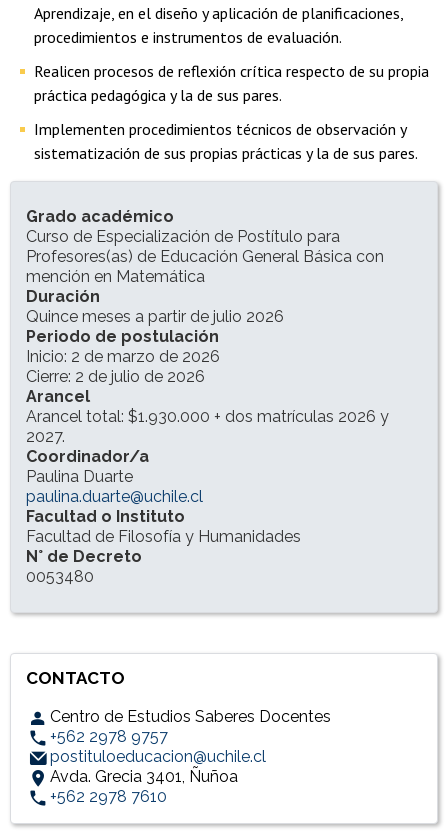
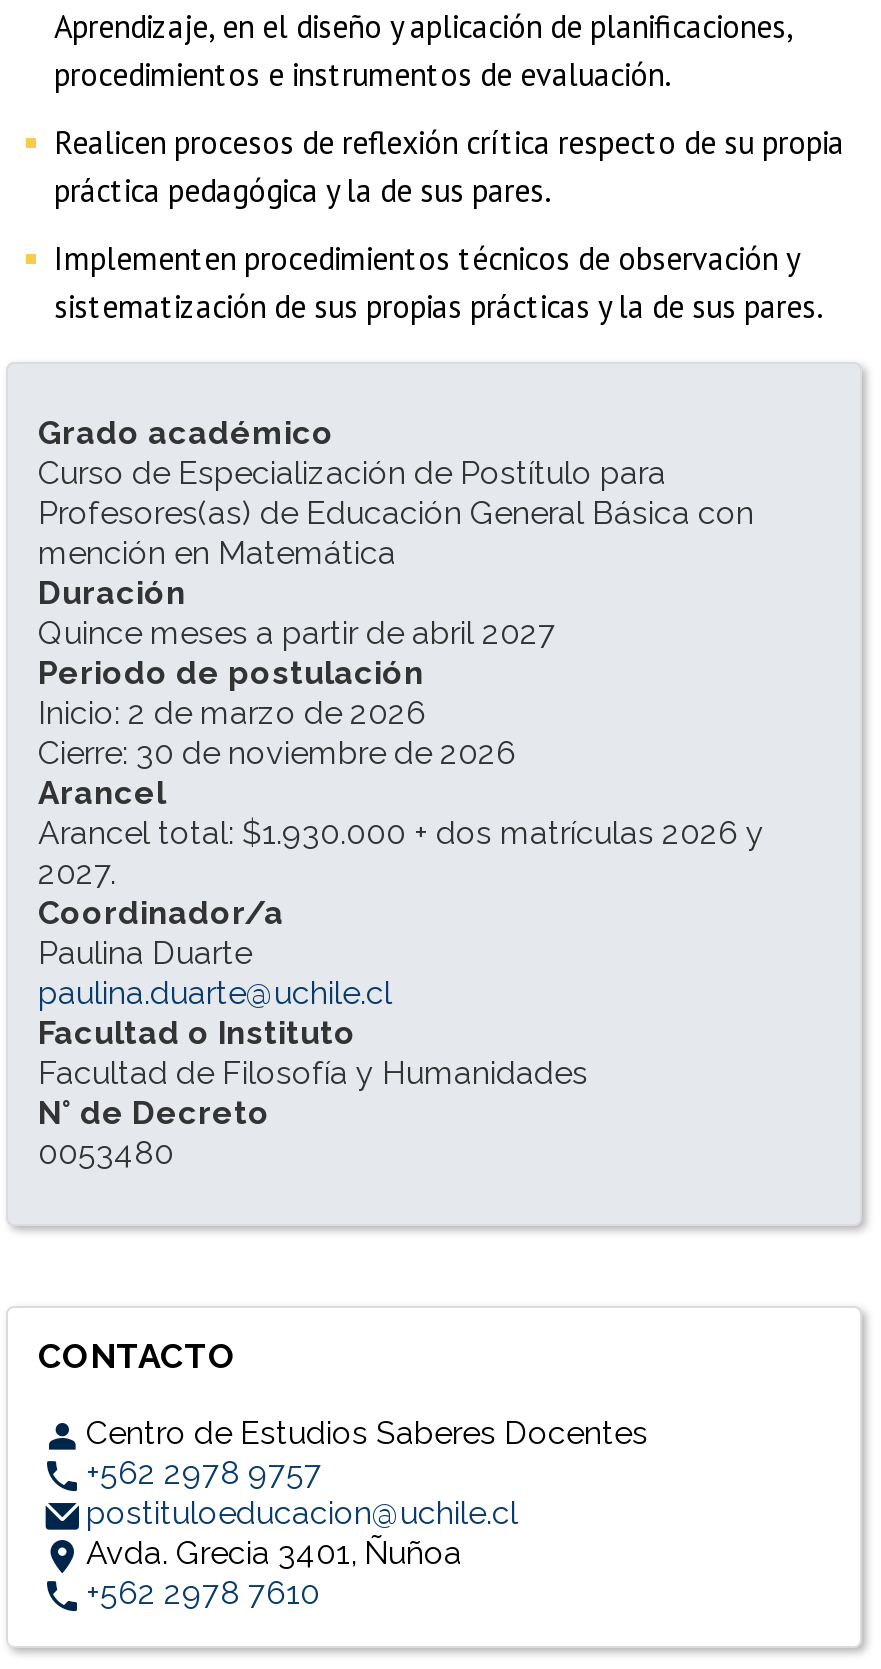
[26,307,284,326] Quince meses a partir de julio 2026 -> [38,613,556,651] Quince meses a partir de abril 2027
[26,367,205,386] Cierre: 2 de julio de 2026 -> [38,733,516,771] Cierre: 30 de noviembre de 2026

